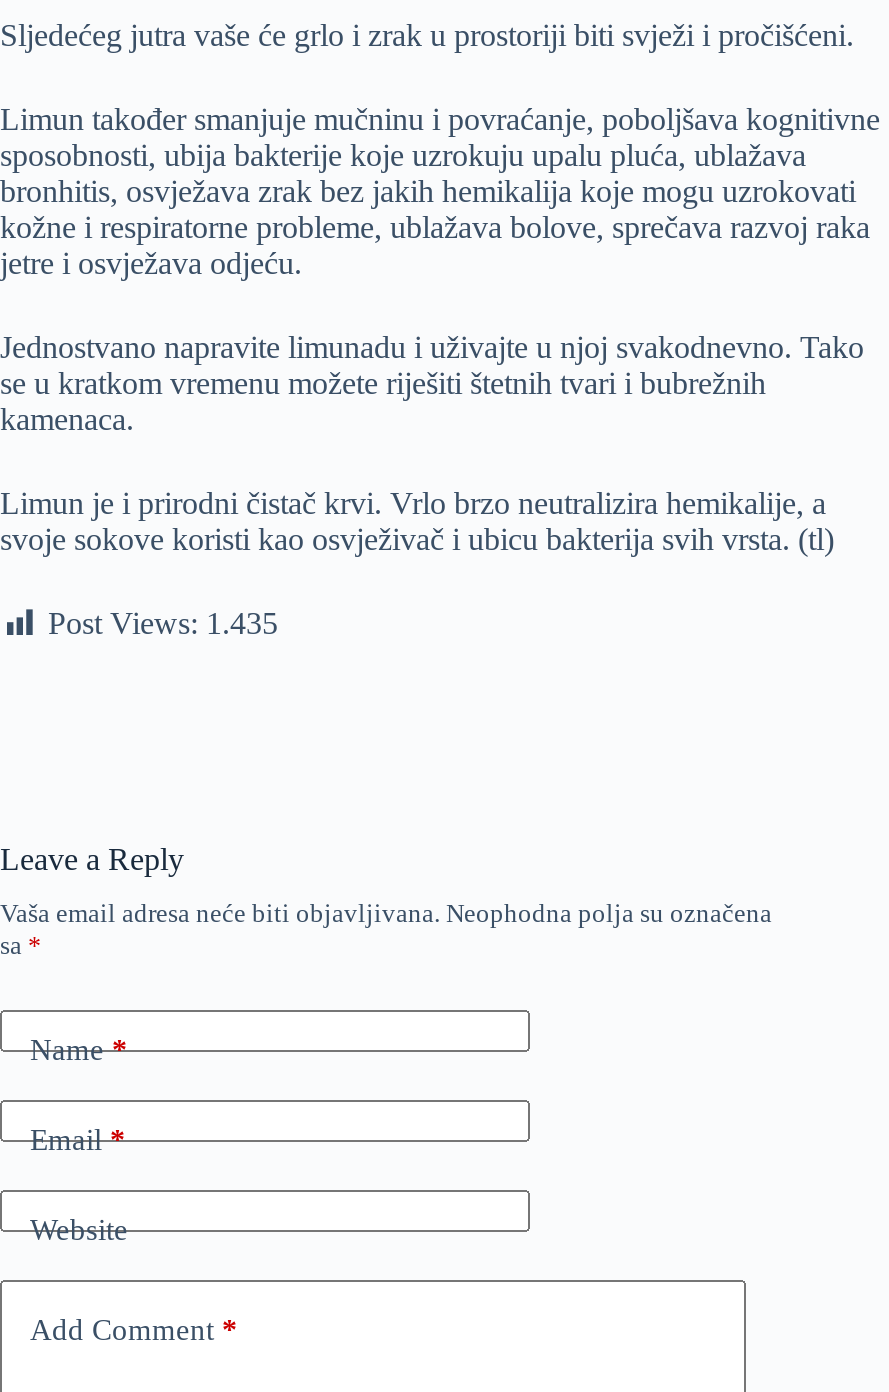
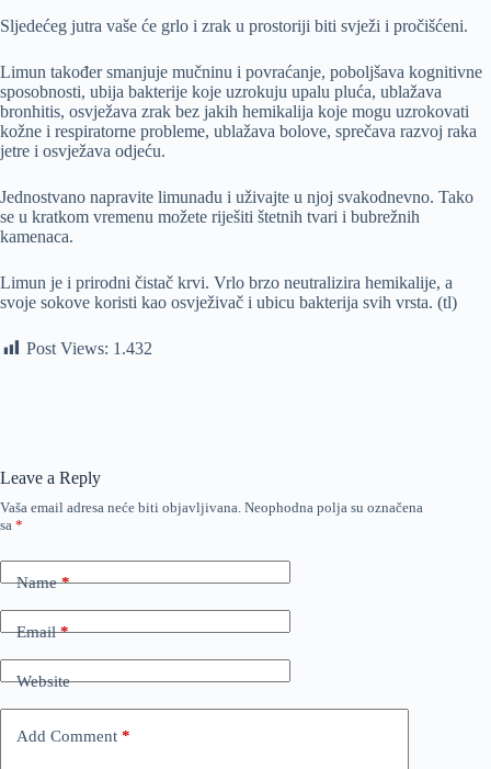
[48,606,278,640] Post Views: 1.435 -> [26,339,152,358] Post Views: 1.432

